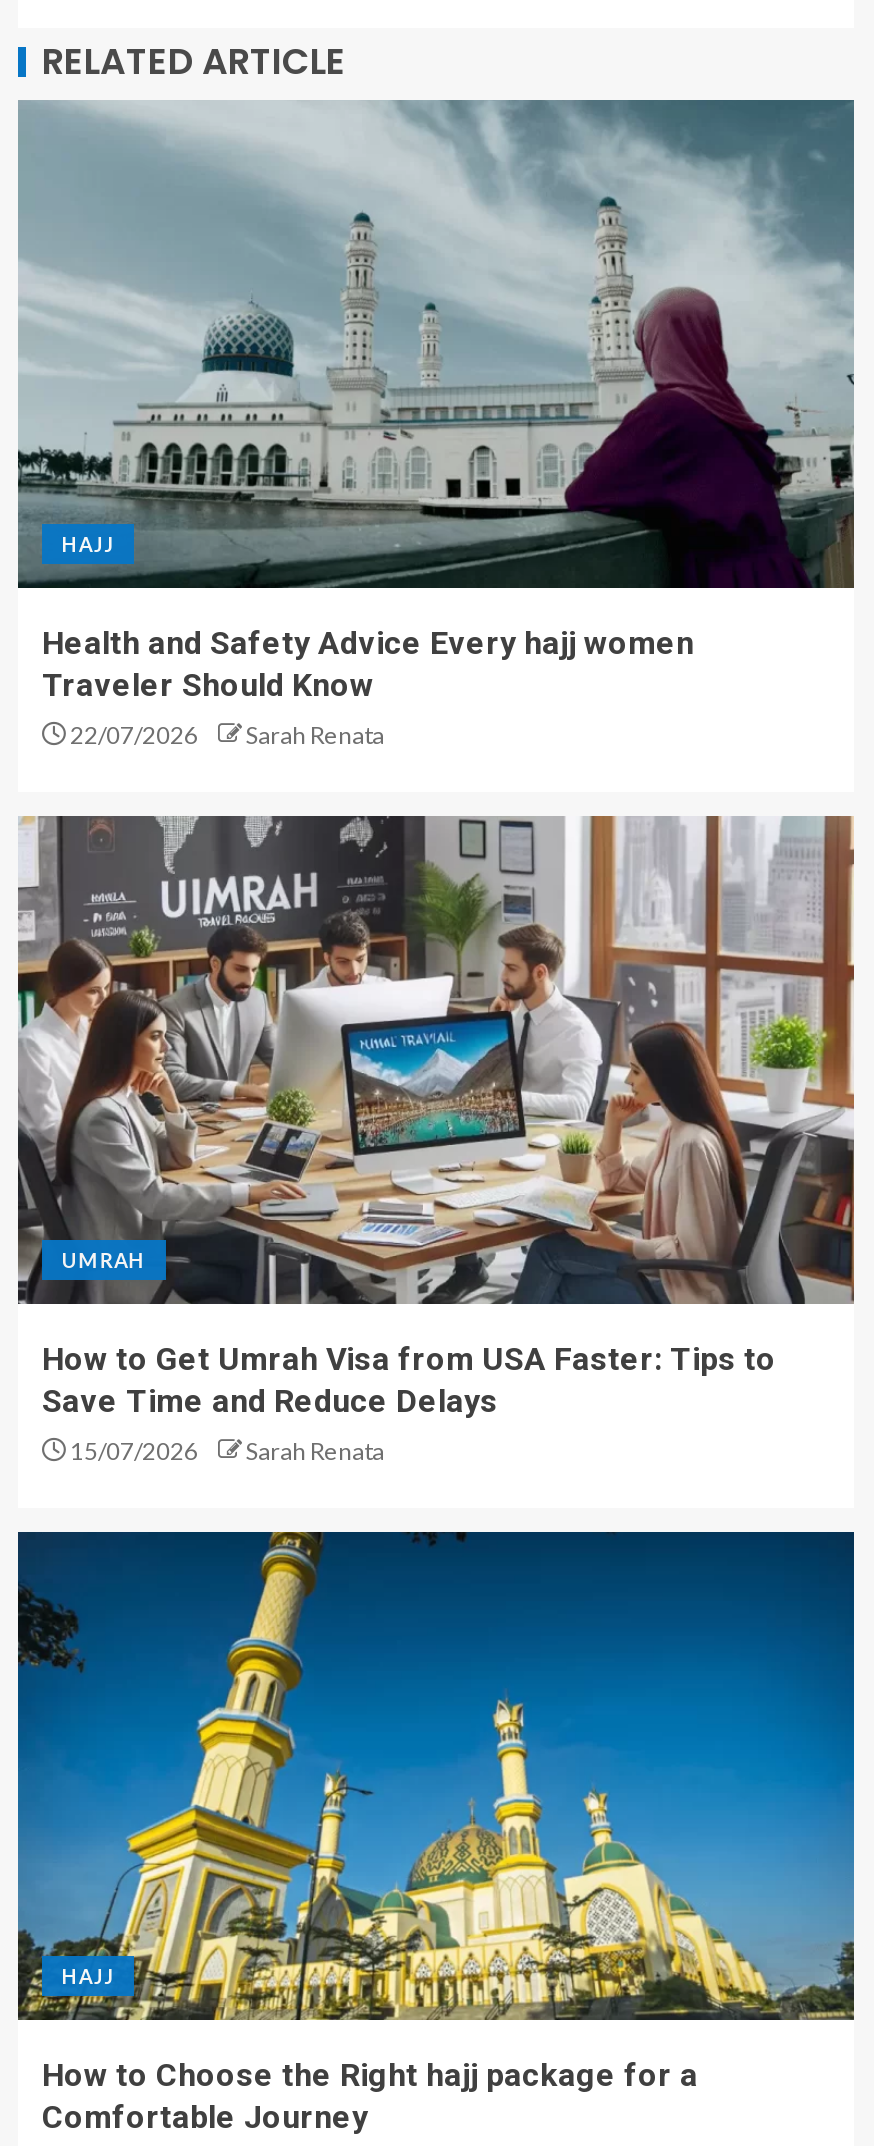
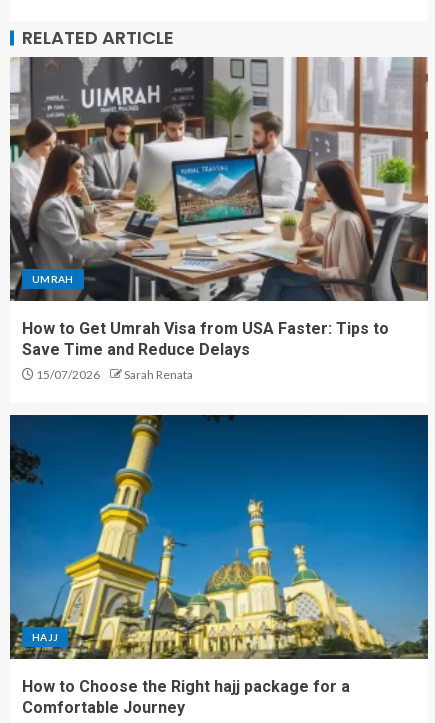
[18,98,856,750] [image] | HAJJ | Health and Safety Advice Every hajj women | Traveler Should Know | 22/07/2026 | Sarah Renata -> none

